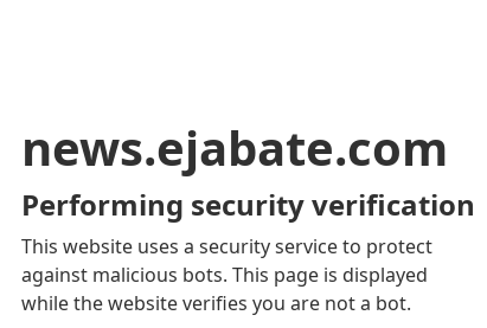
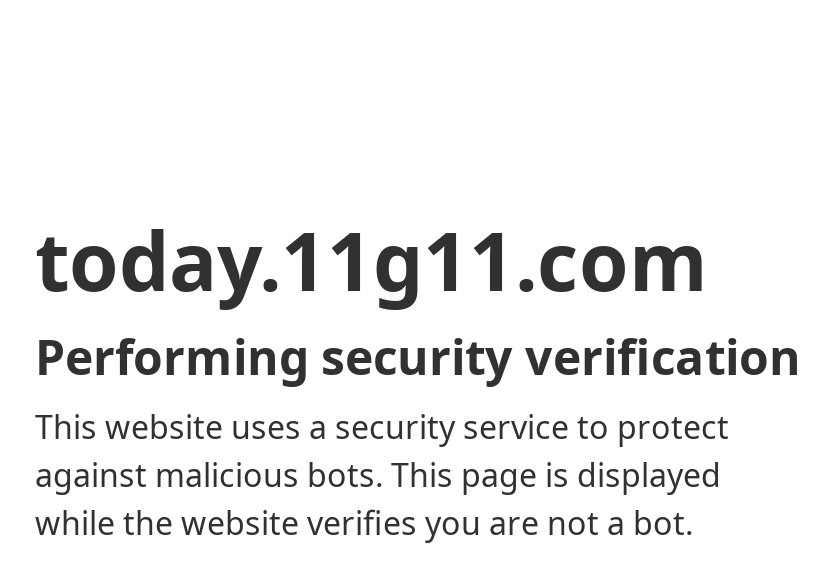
[21,115,448,180] news.ejabate.com -> [35,205,707,315] today.11g11.com

